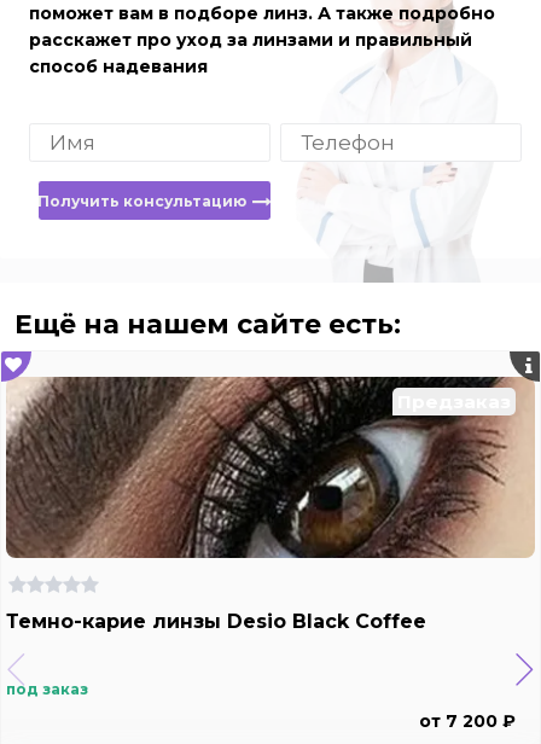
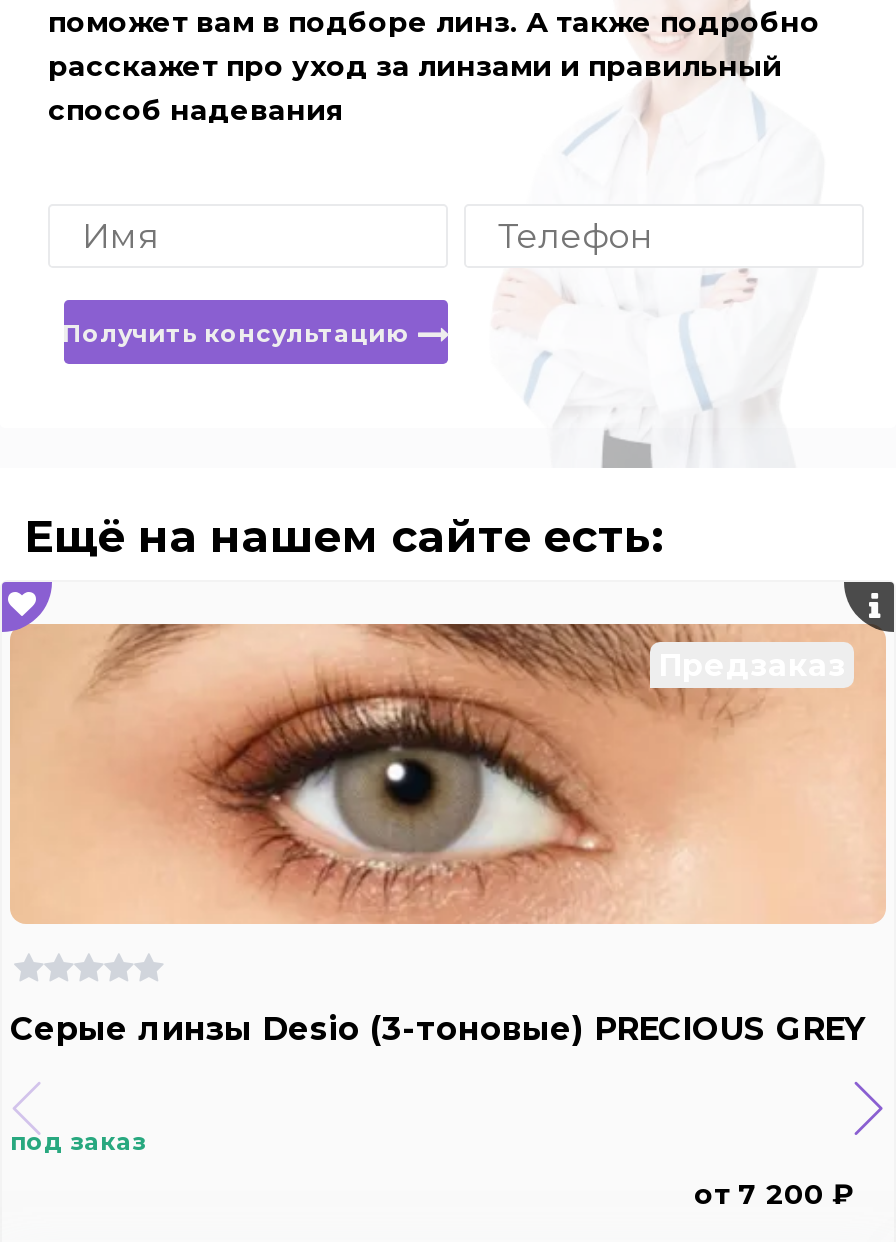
[5,376,523,559] [image] -> [10,622,874,926] [image]
[6,610,426,633] Темно-карие линзы Desio Black Coffee -> [10,1011,866,1049] Серые линзы Desio (3-тоновые) PRECIOUS GREY

